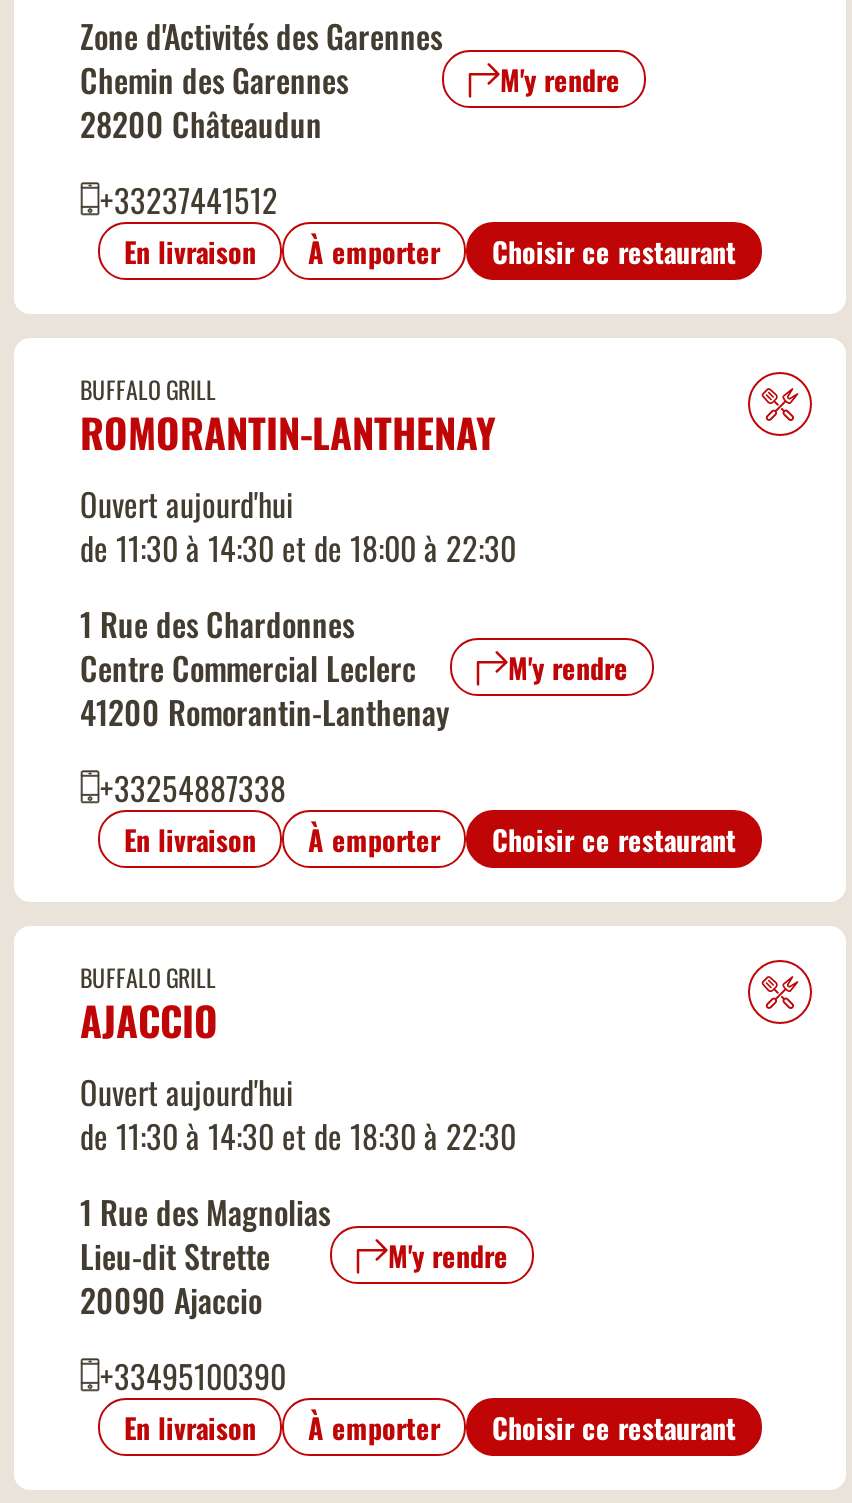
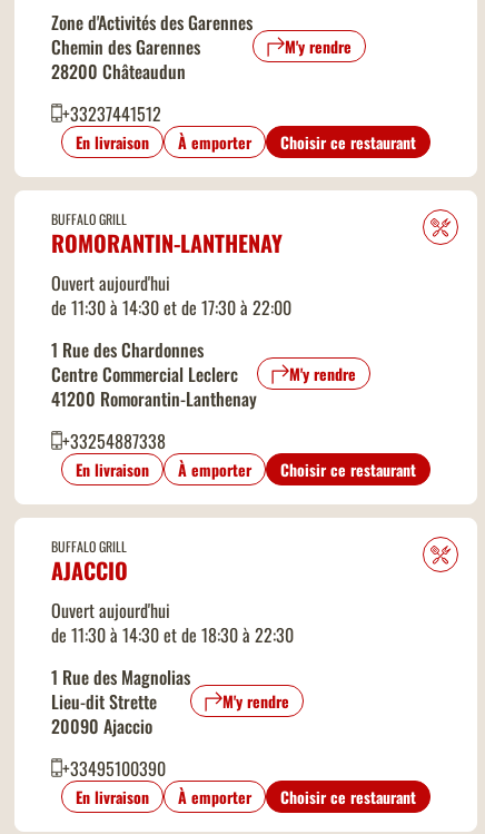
[80,523,516,571] de 11:30 à 14:30 et de 18:00 à 22:30 -> [51,294,291,320] de 11:30 à 14:30 et de 17:30 à 22:00

